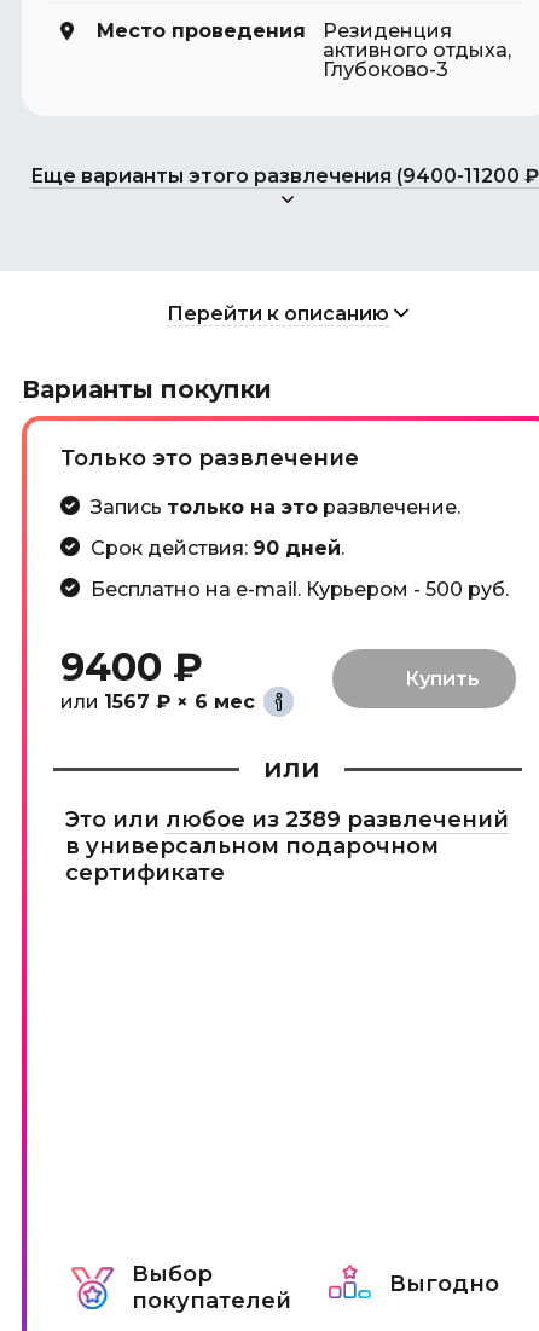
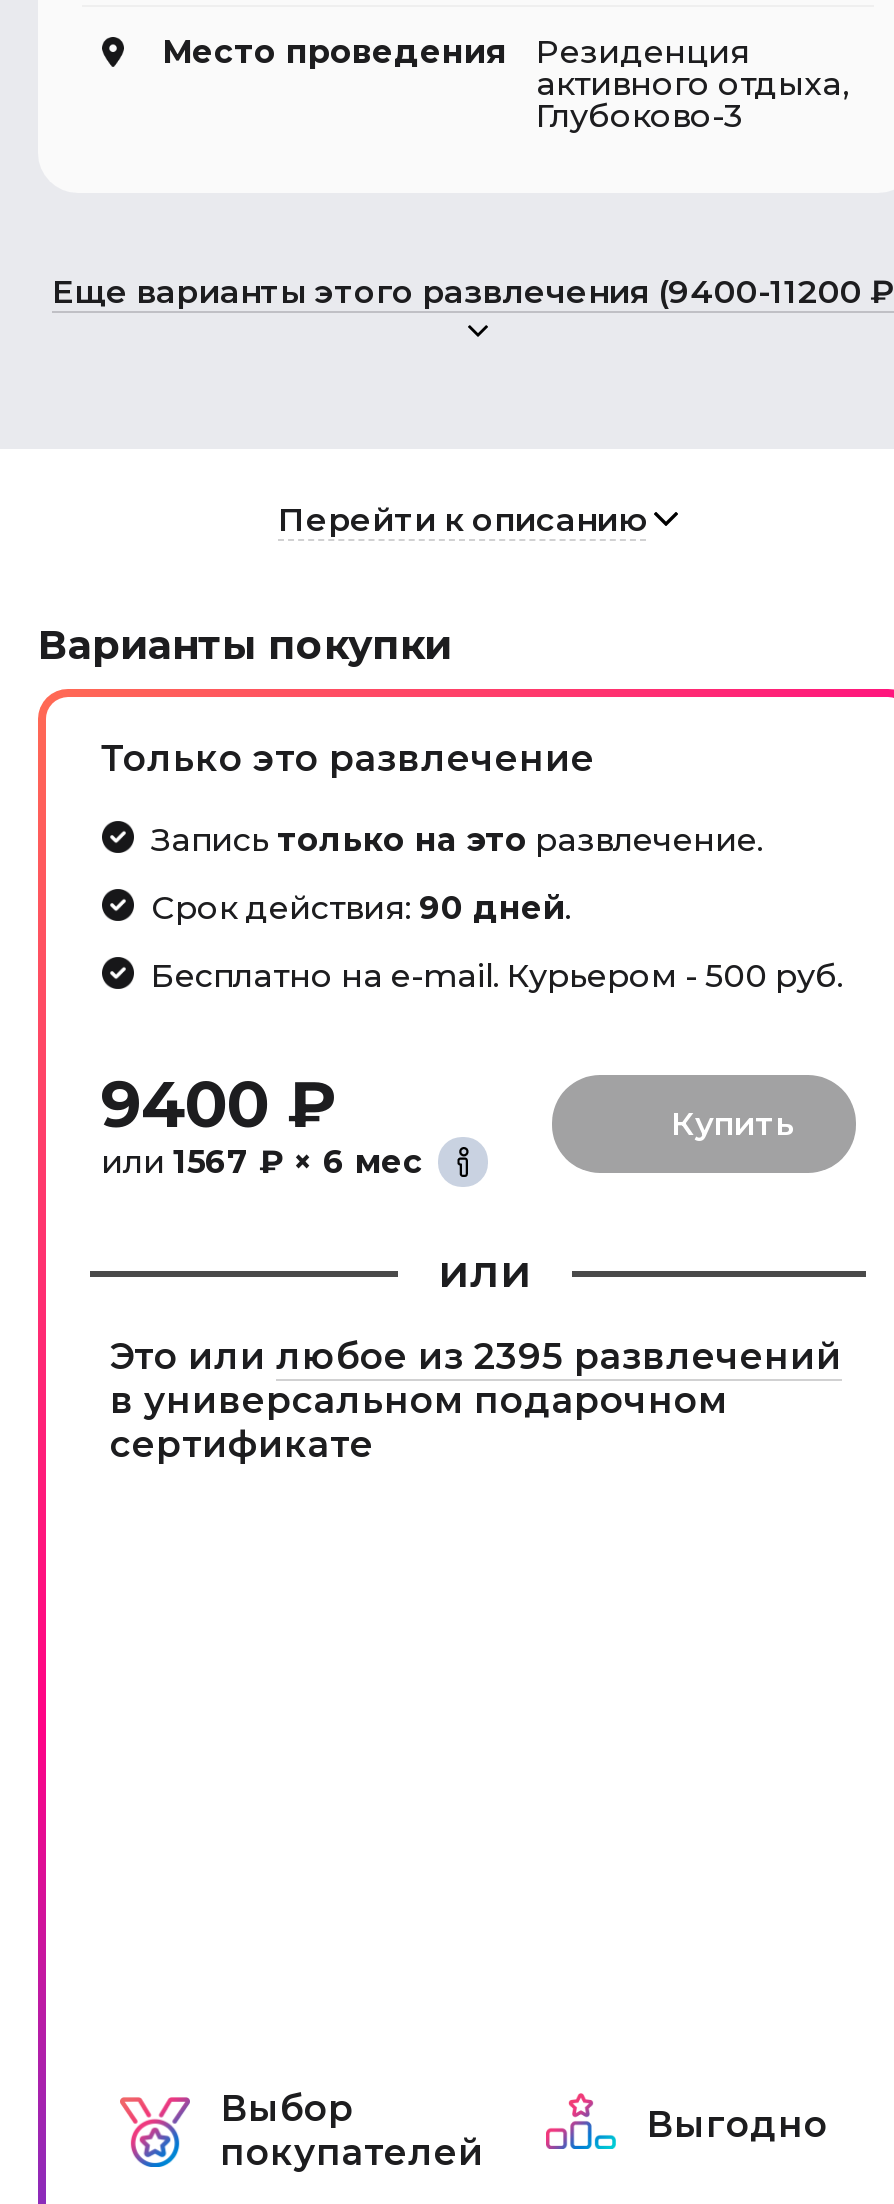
[65,806,509,833] Это или любое из 2389 развлечений -> [110,1335,842,1379] Это или любое из 2395 развлечений

